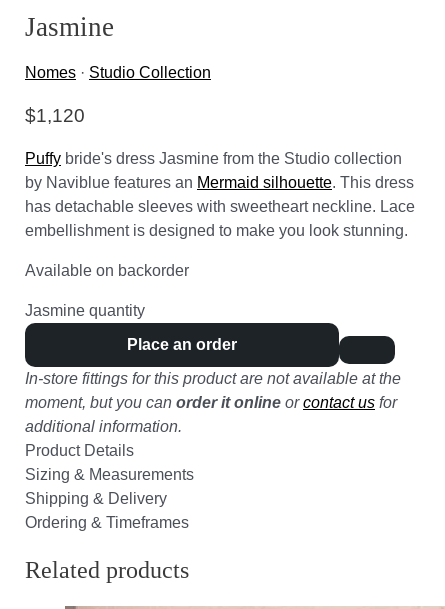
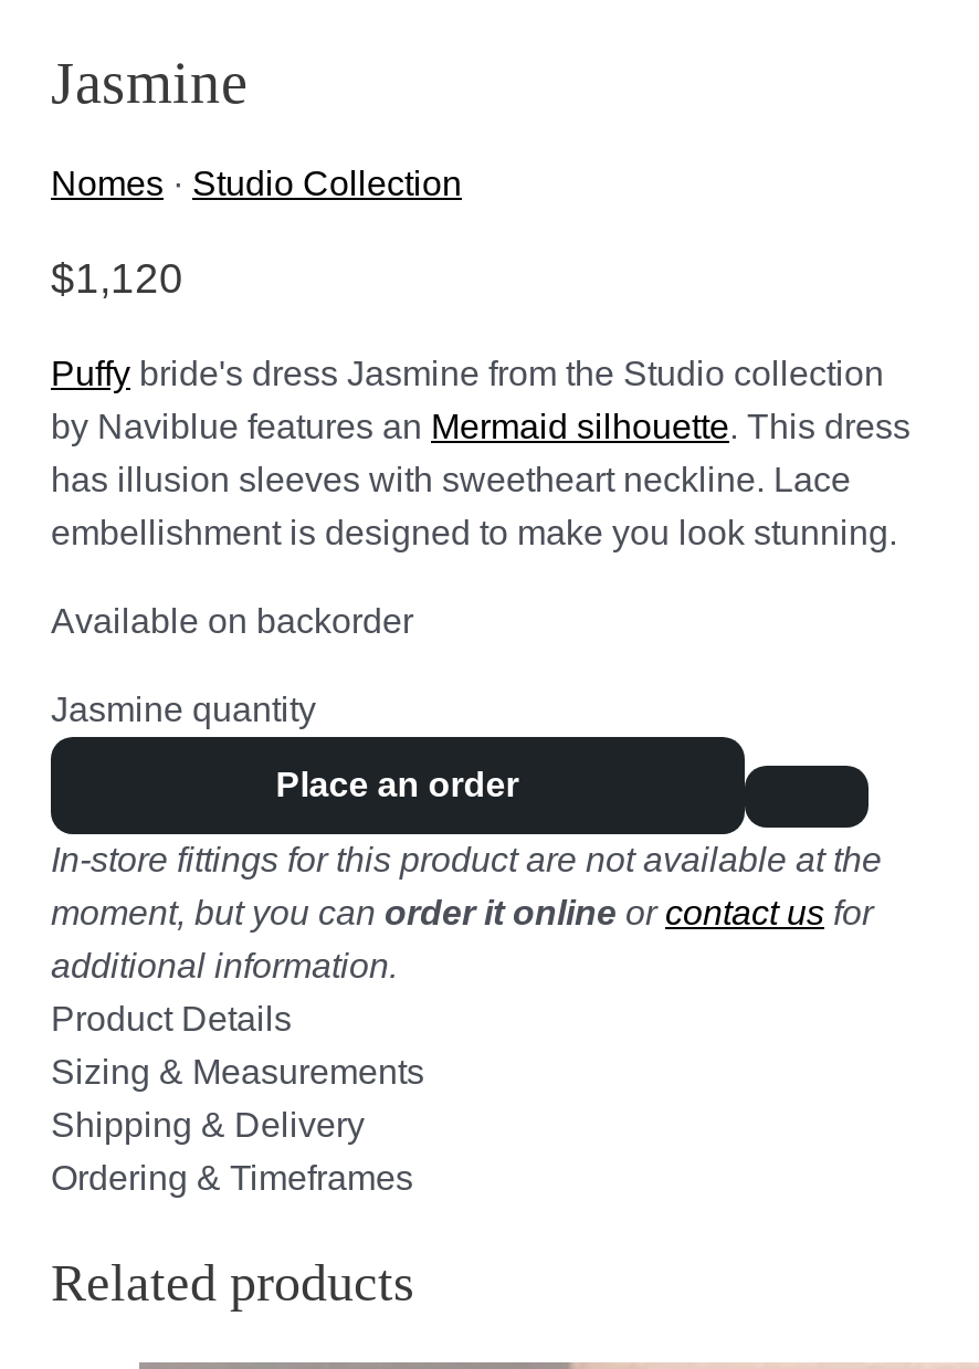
[25,198,415,215] has detachable sleeves with sweetheart neckline. Lace -> [51,462,851,499] has illusion sleeves with sweetheart neckline. Lace

